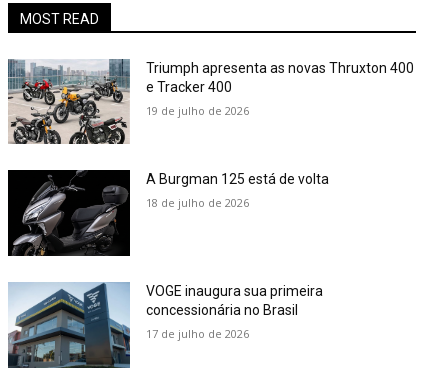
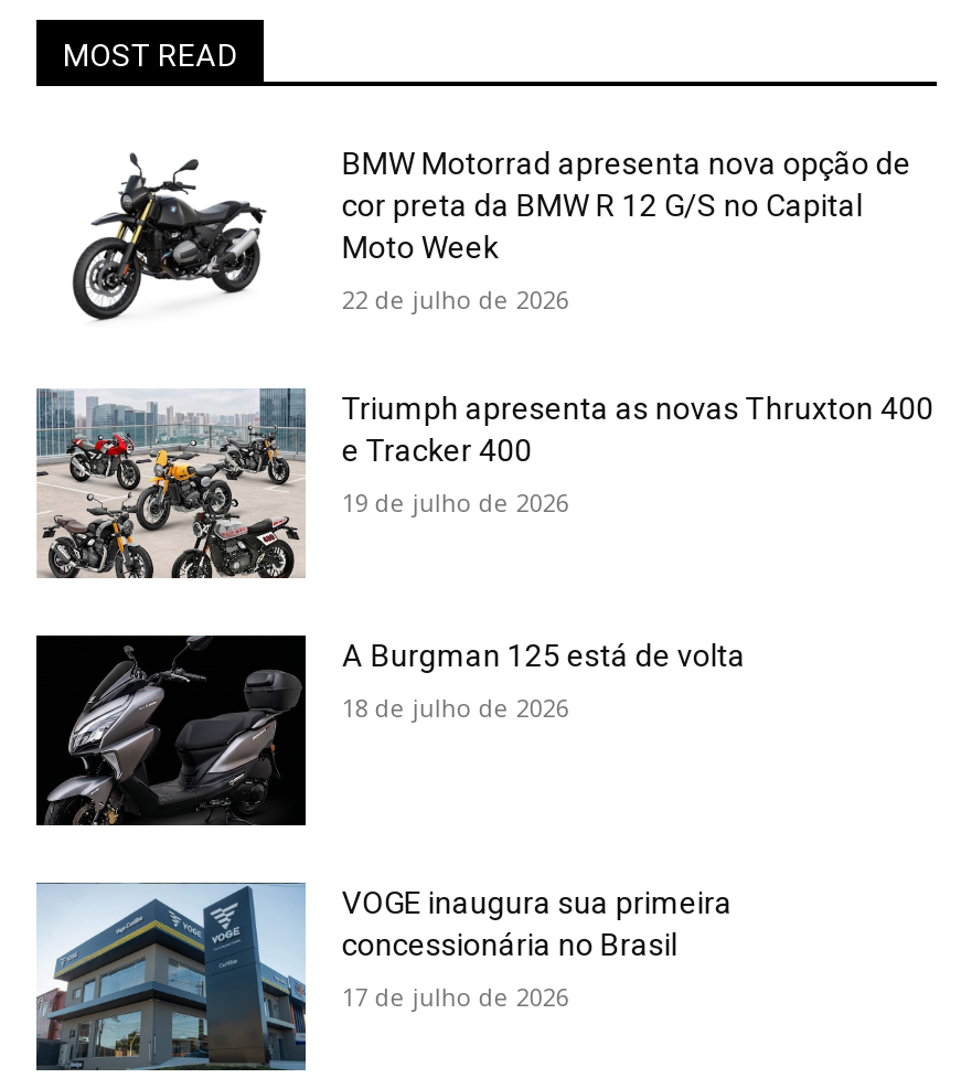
none -> [39,145,911,331] [image] | BMW Motorrad apresenta nova opção de | cor preta da BMW R 12 G/S no Capital | Moto Week | 22 de julho de 2026

